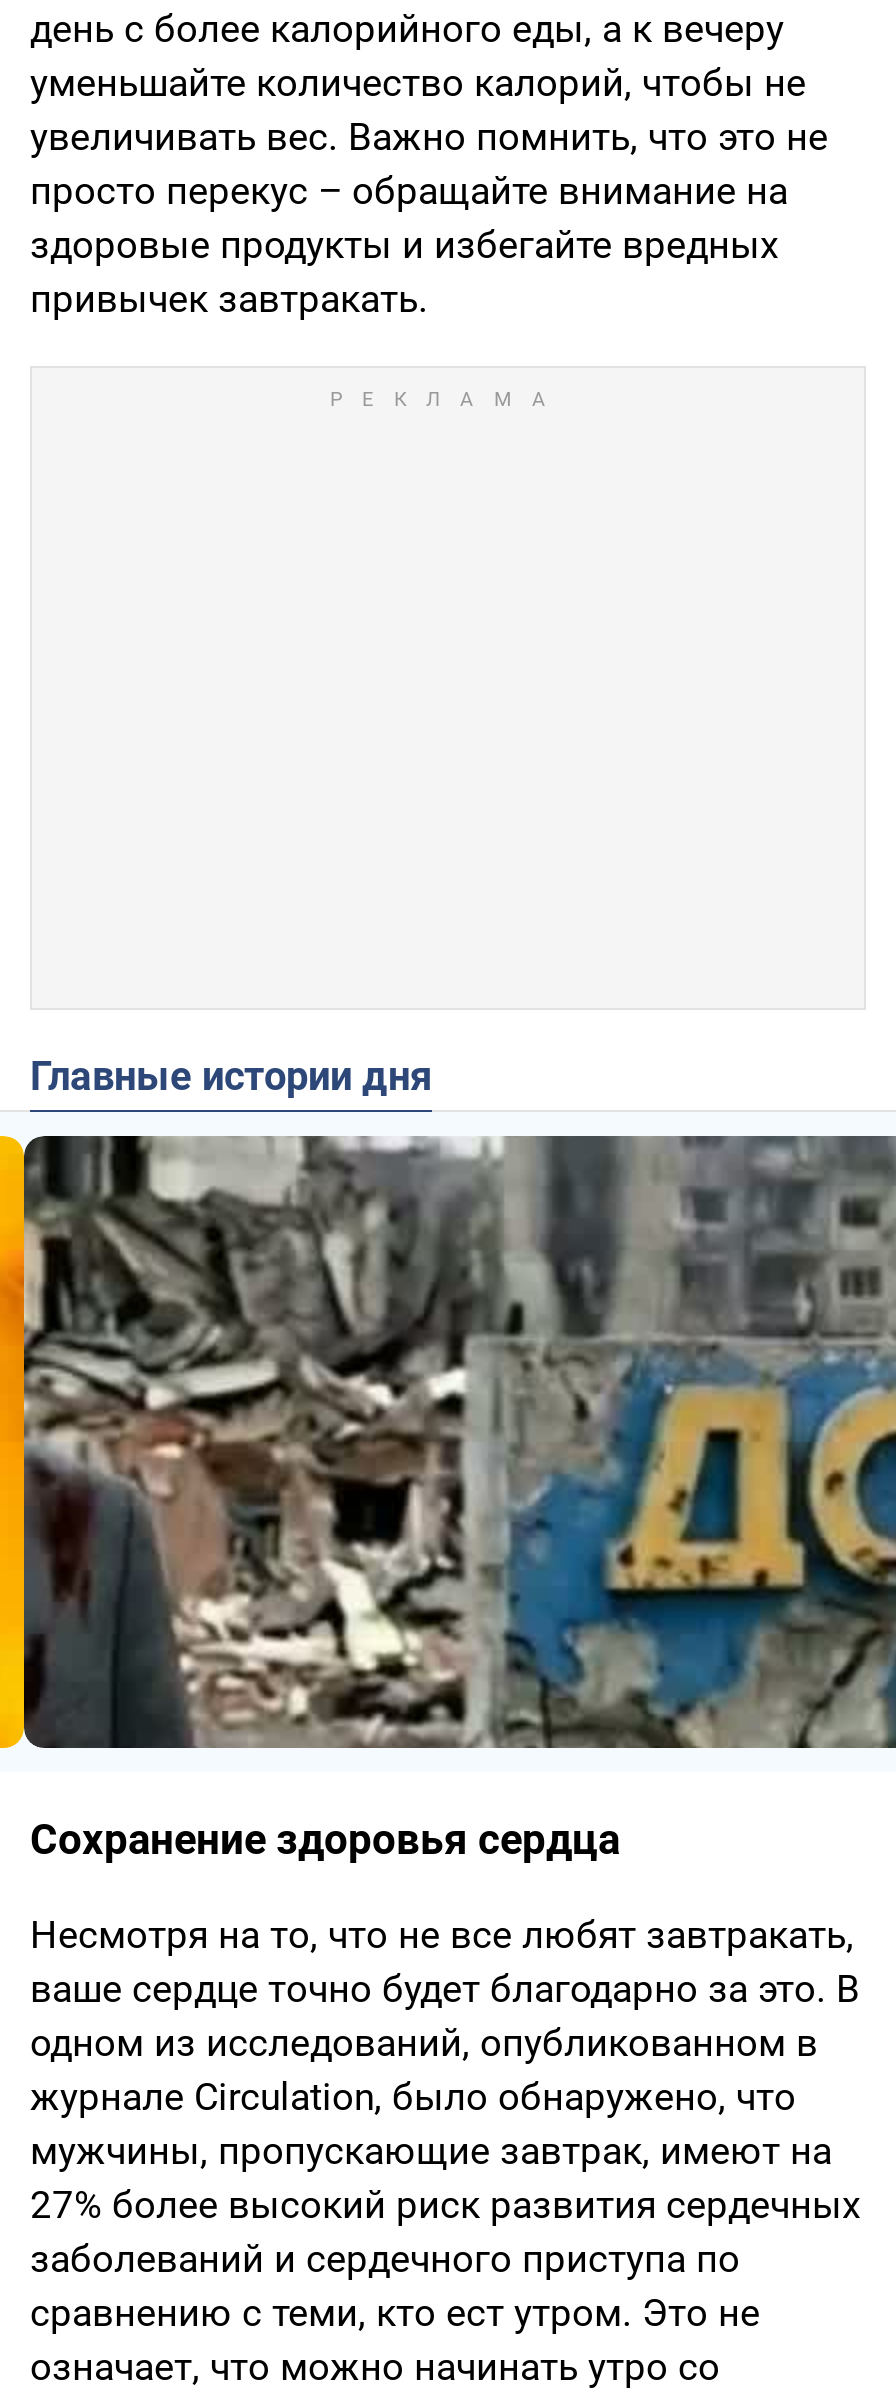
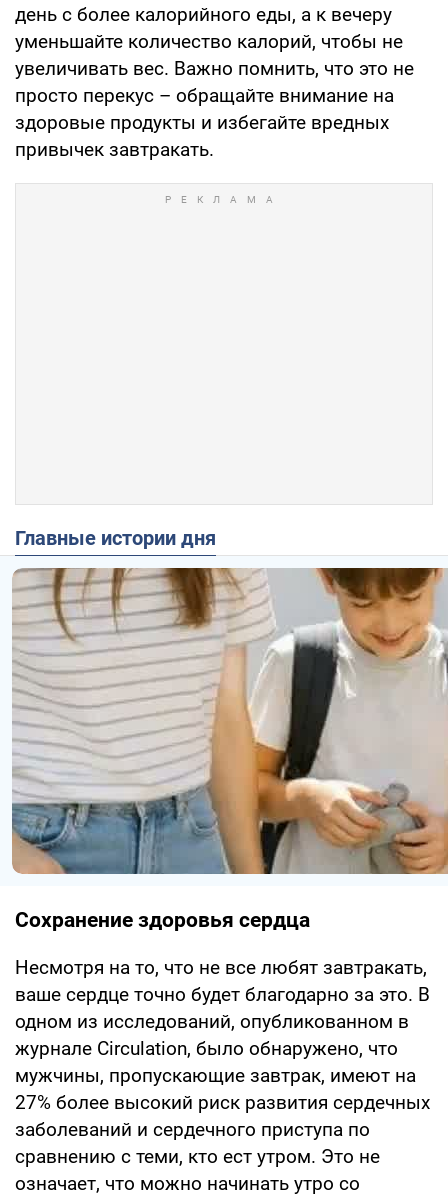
[6,1134,890,1750] [image] -> [3,567,445,875] [image]

